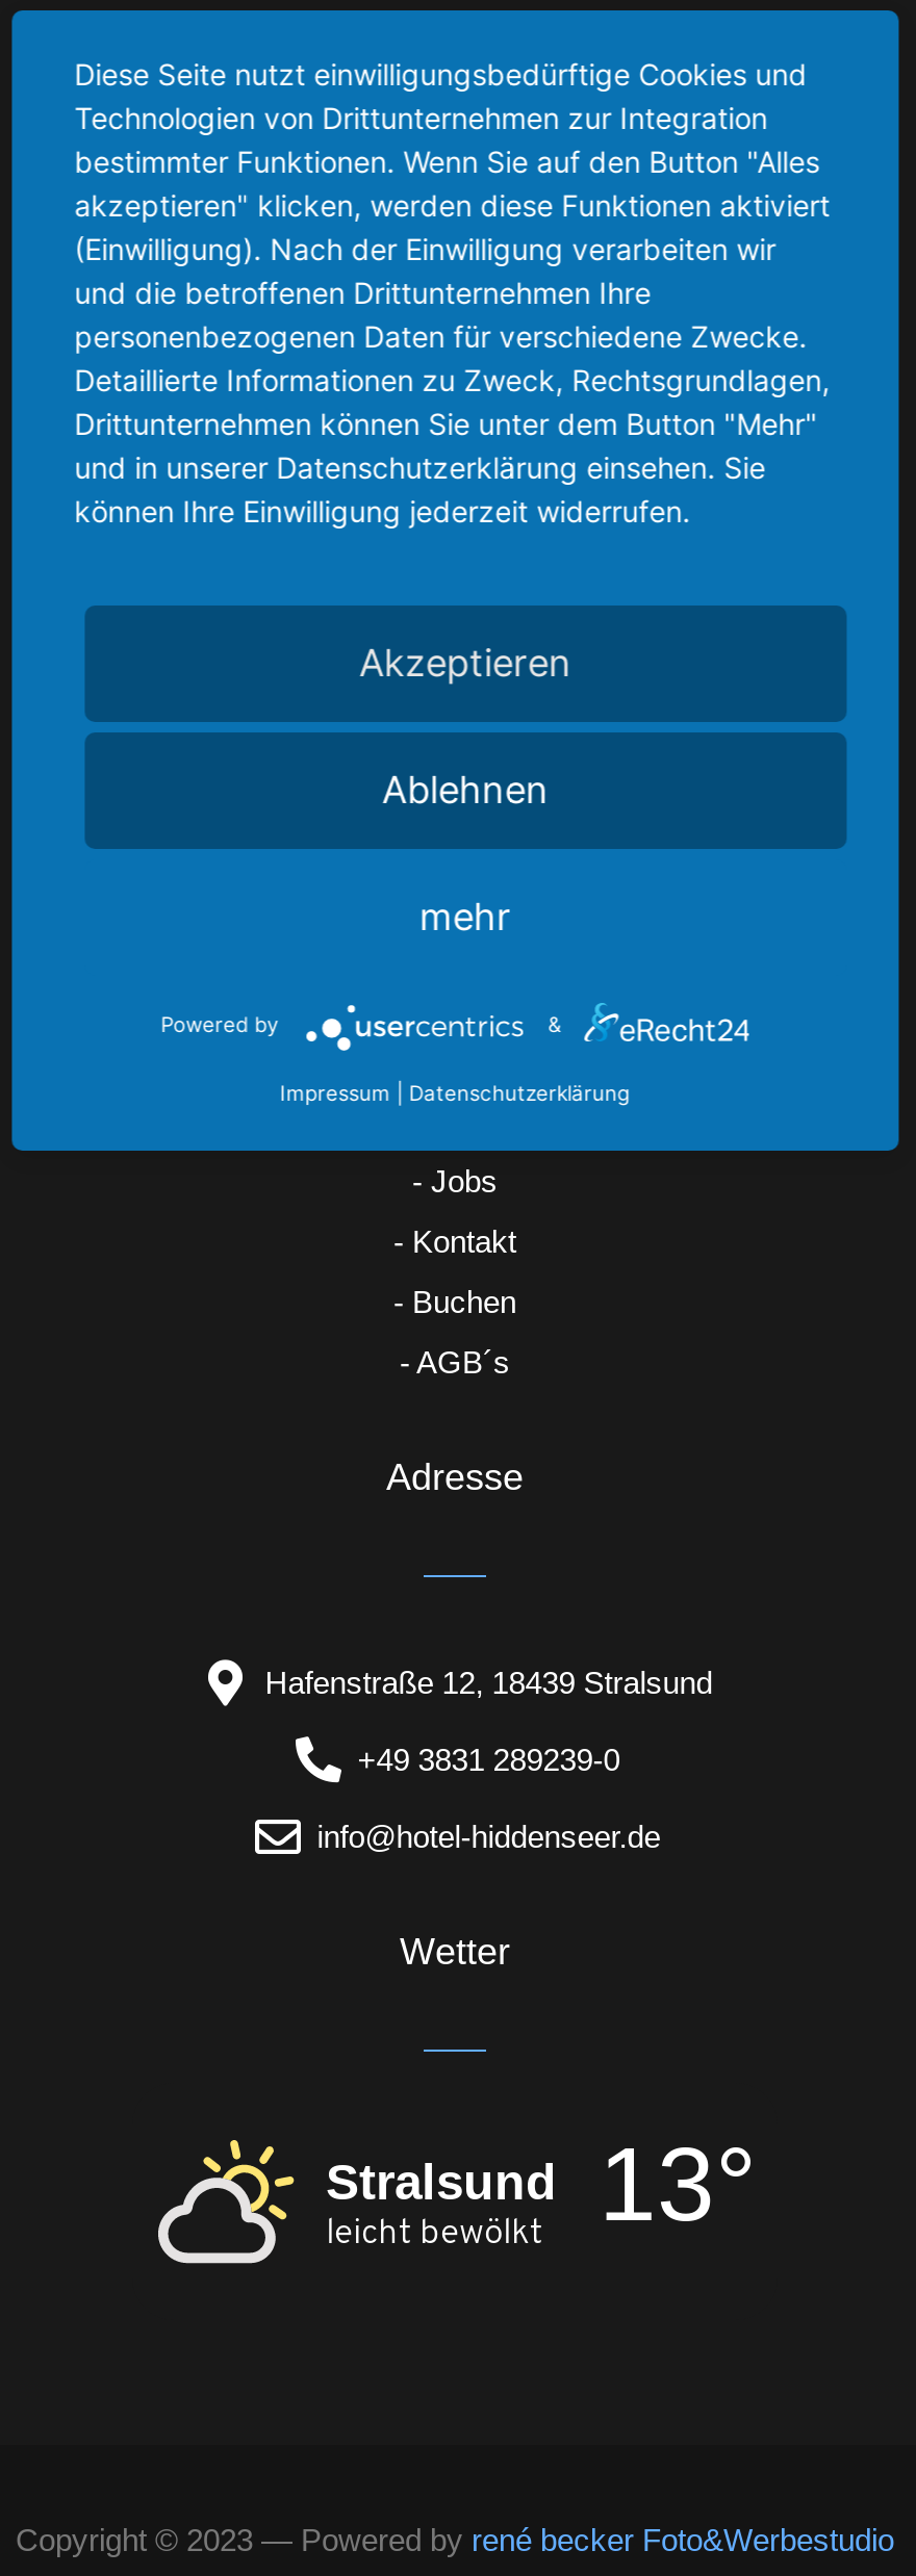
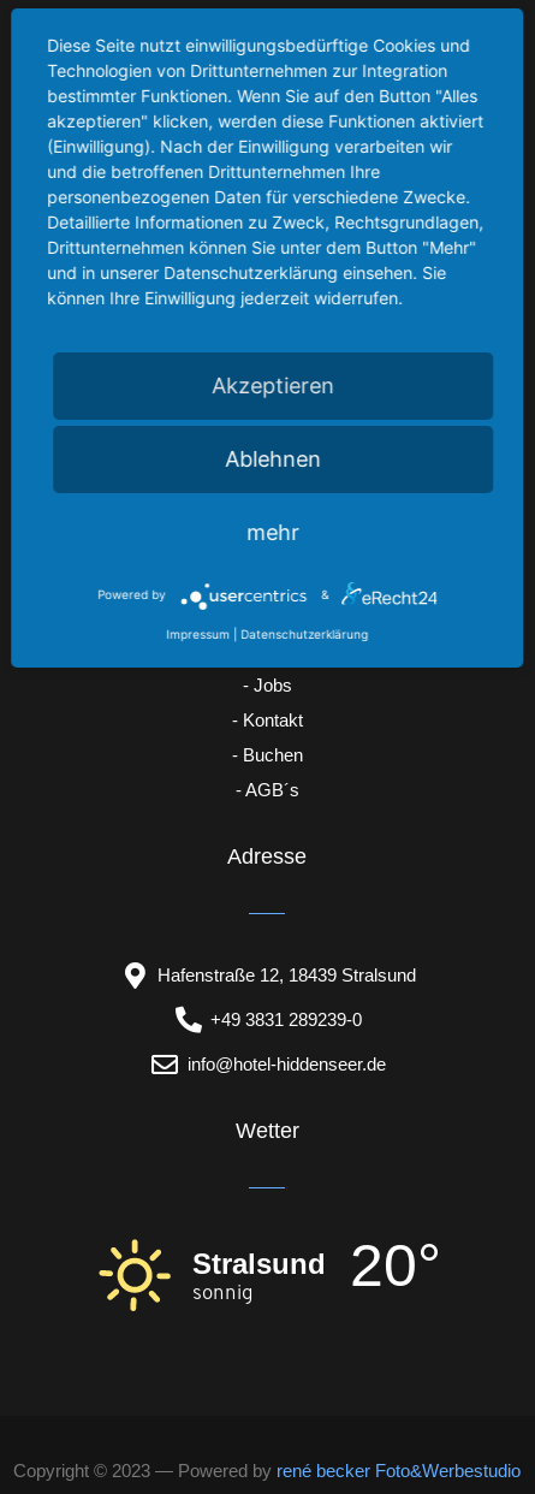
[155,2127,757,2266] [image] | leicht bewölkt | 13° -> [95,1232,441,1312] [image] | sonnig | 20°

